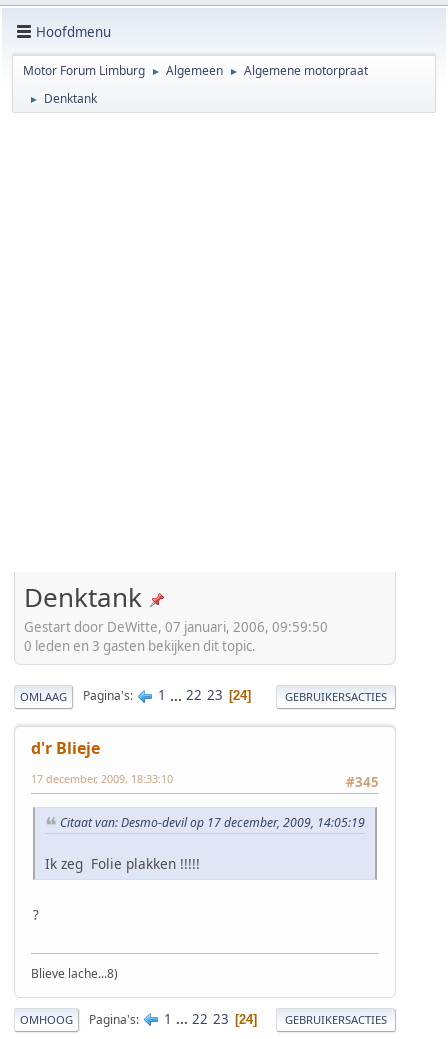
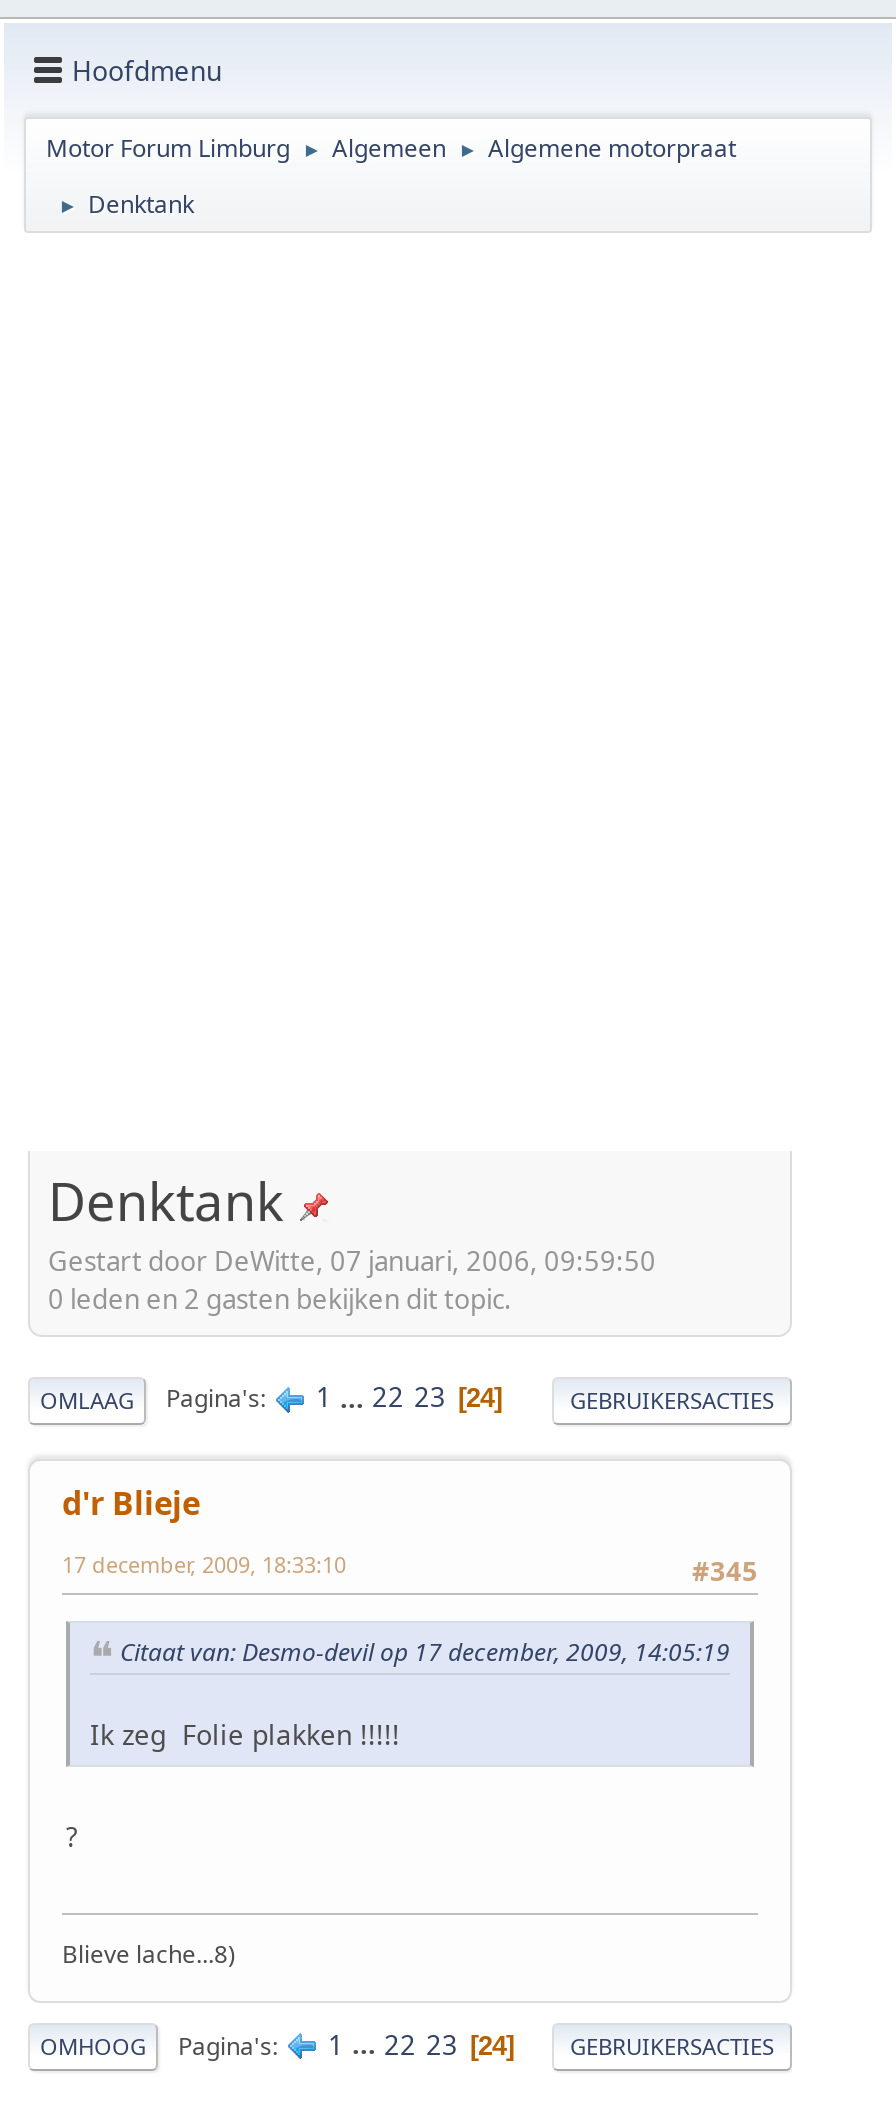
[24,637,256,655] 0 leden en 3 gasten bekijken dit topic. -> [48,1280,512,1316] 0 leden en 2 gasten bekijken dit topic.

